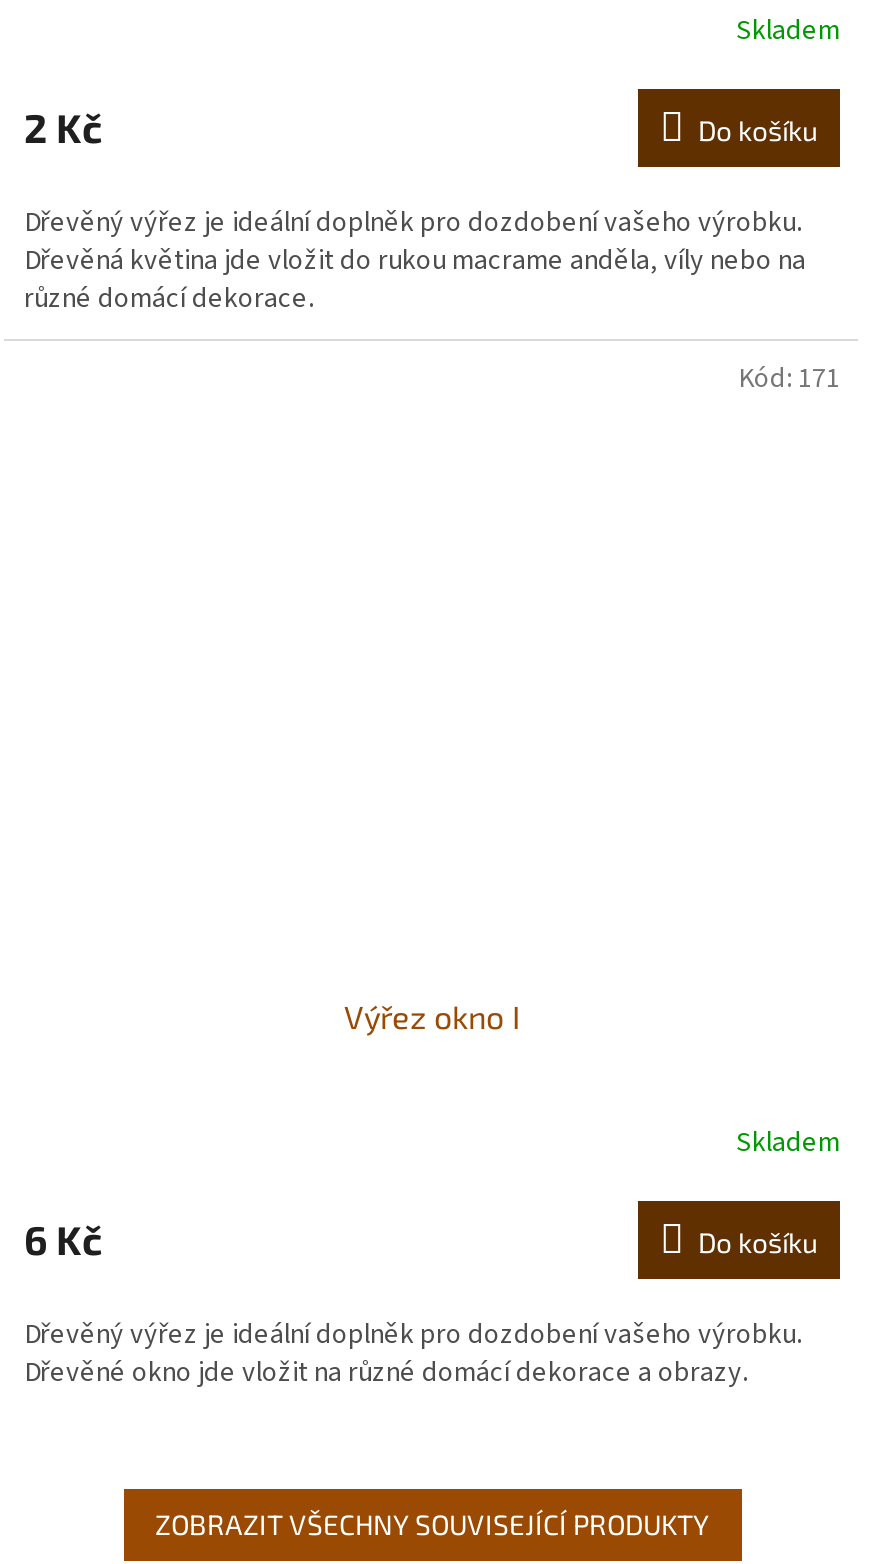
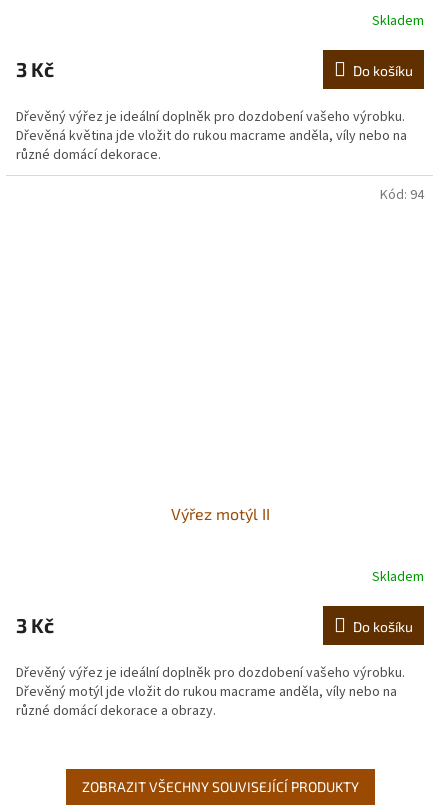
[24,104,102,152] 2 Kč -> [16,57,54,81] 3 Kč
[738,360,840,400] Kód: 171 -> [380,185,424,205] Kód: 94
[344,997,520,1035] Výřez okno I -> [170,504,269,523] Výřez motýl II
[24,1215,102,1263] 6 Kč -> [16,613,54,637] 3 Kč
[24,1353,754,1393] Dřevěné okno jde vložit na různé domácí dekorace a obrazy. -> [16,682,397,721] Dřevěný motýl jde vložit do rukou macrame anděla, víly nebo na | různé domácí dekorace a obrazy.

